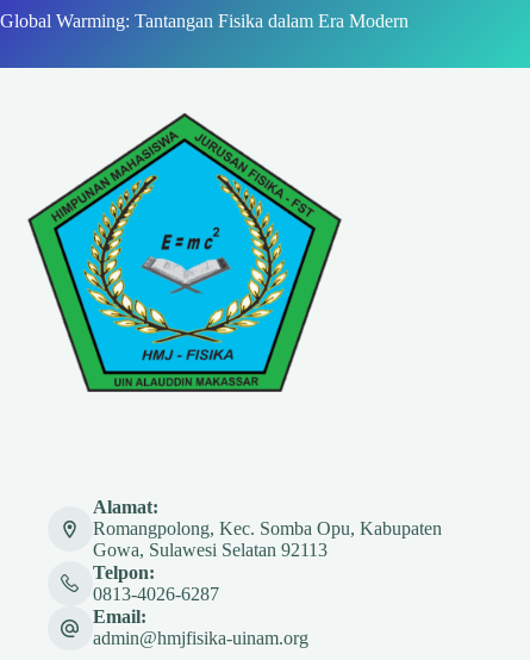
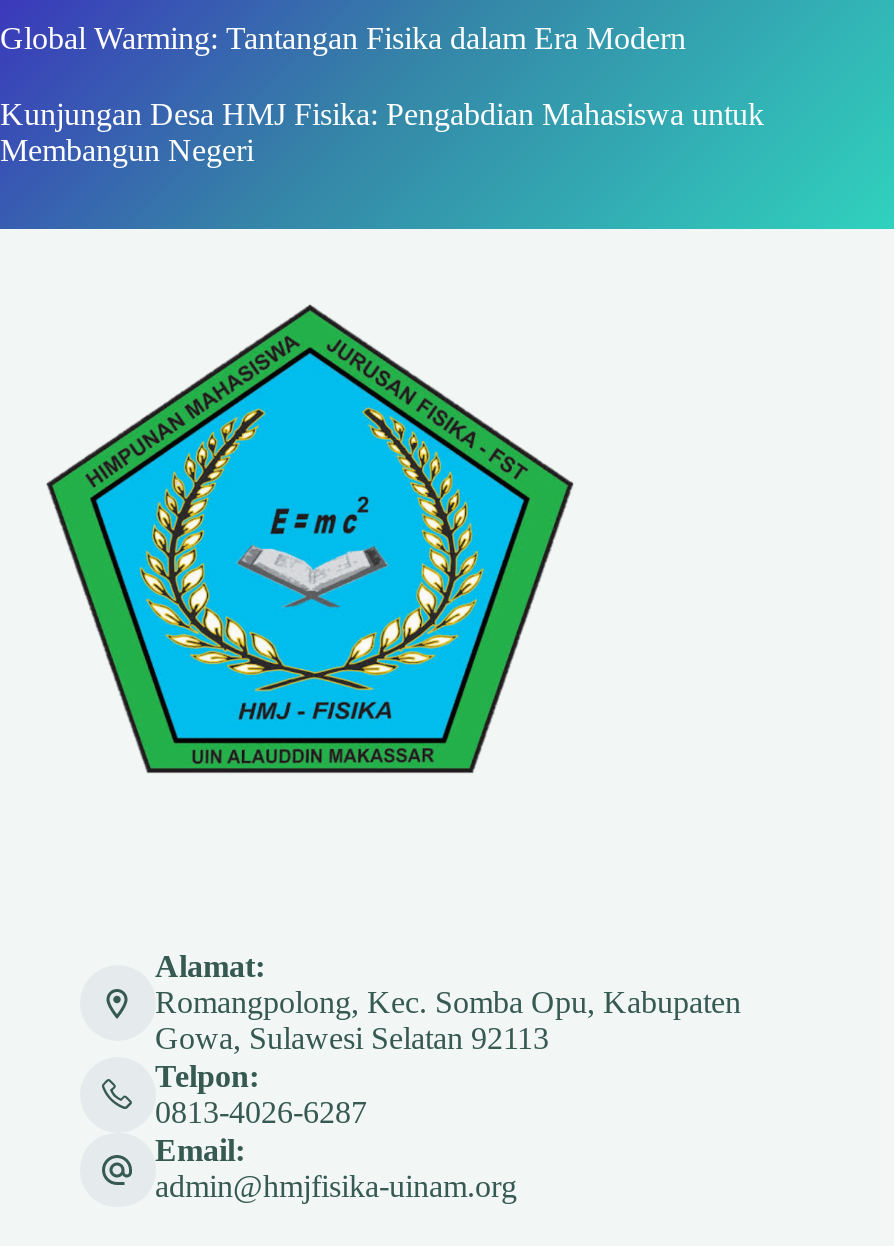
none -> [0,97,764,167] Kunjungan Desa HMJ Fisika: Pengabdian Mahasiswa untuk | Membangun Negeri

